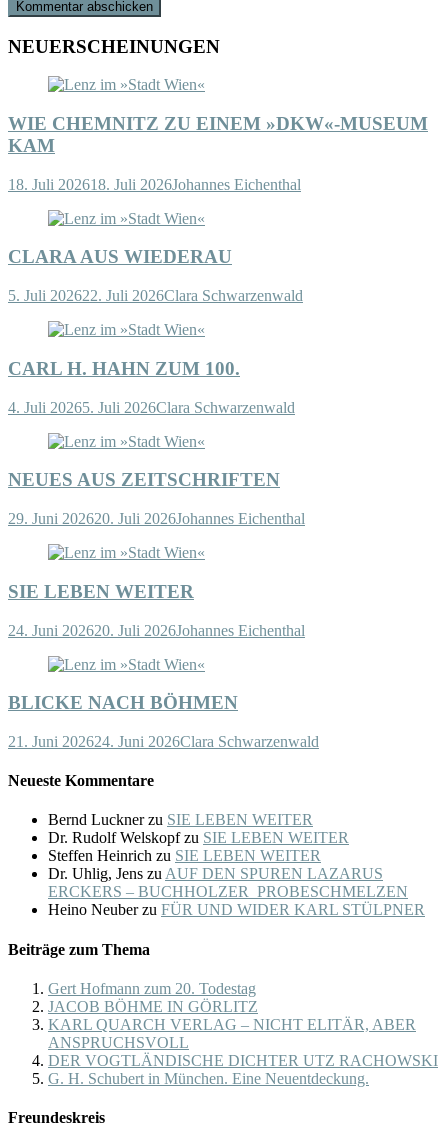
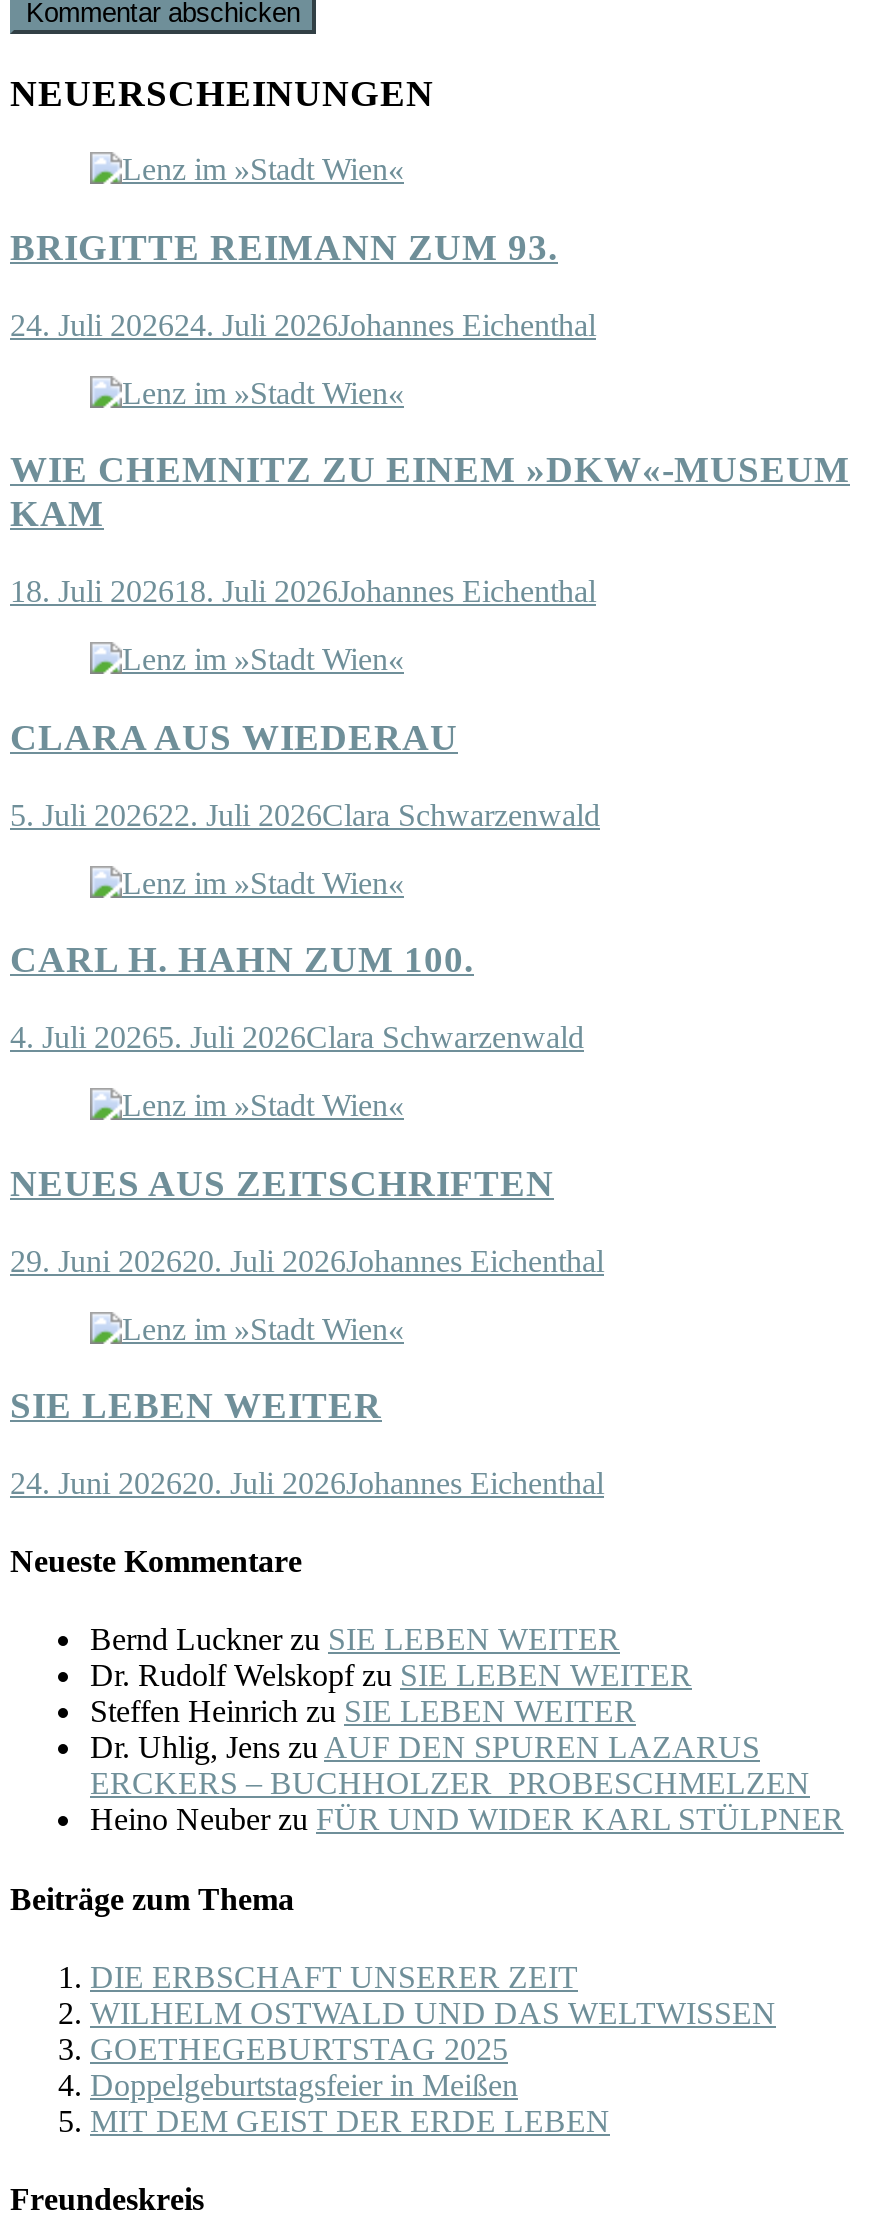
none -> [10,226,596,342] BRIGITTE REIMANN ZUM 93. | 24. Juli 202624. Juli 2026Johannes Eichenthal
moved [8,113,428,638] -> [10,449,850,1500]: WIE CHEMNITZ ZU EINEM »DKW«-MUSEUM | KAM | 18. Juli 202618. Juli 2026Johannes Eichenthal | ... | SIE LEBEN WEITER | 24. Juni 202620. Juli 2026Johannes Eichenthal
[8,692,319,750] BLICKE NACH BÖHMEN | 21. Juni 202624. Juni 2026Clara Schwarzenwald -> none
[48,980,438,1087] Gert Hofmann zum 20. Todestag | JACOB BÖHME IN GÖRLITZ | KARL QUARCH VERLAG – NICHT ELITÄR, ABER | ANSPRUCHSVOLL | DER VOGTLÄNDISCHE DICHTER UTZ RACHOWSKI | G. H. Schubert in München. Eine Neuentdeckung. -> [90,1960,776,2138] DIE ERBSCHAFT UNSERER ZEIT | WILHELM OSTWALD UND DAS WELTWISSEN | GOETHEGEBURTSTAG 2025 | Doppelgeburtstagsfeier in Meißen | MIT DEM GEIST DER ERDE LEBEN

